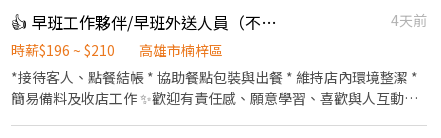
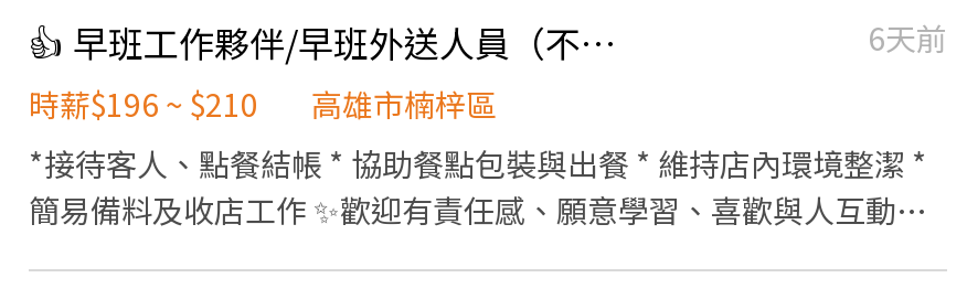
[391,10,427,30] 4天前 -> [868,16,947,60] 6天前

